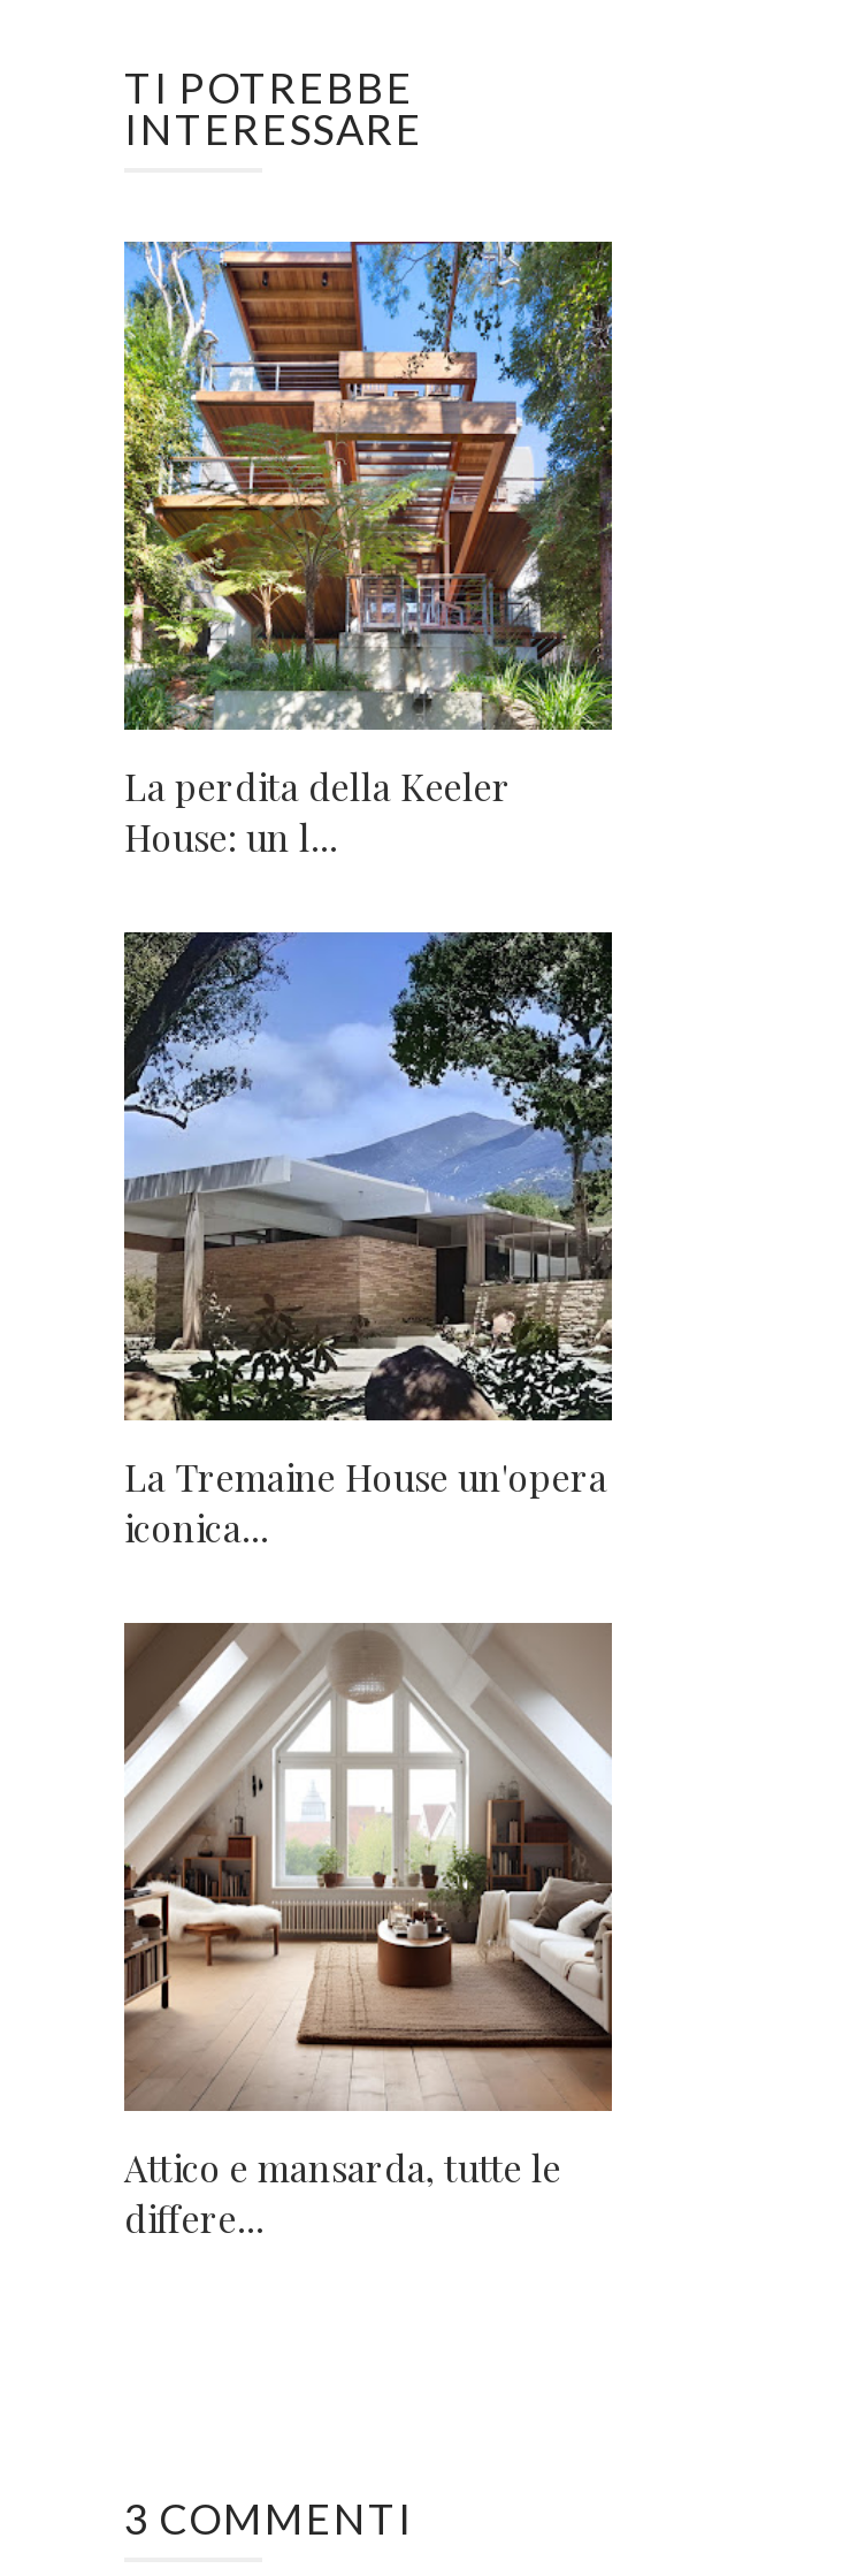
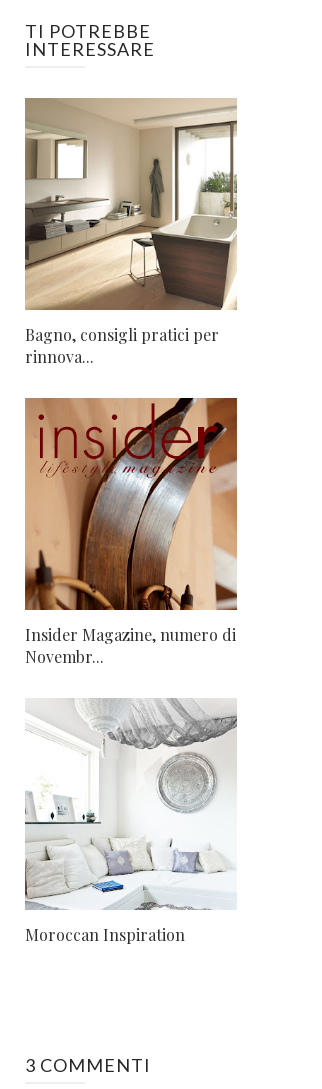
[122,239,614,860] [image] | La perdita della Keeler | House: un l... -> [24,97,237,367] [image] | Bagno, consigli pratici per | rinnova...
[122,930,614,1551] [image] | La Tremaine House un'opera | iconica... -> [24,397,238,667] [image] | Insider Magazine, numero di | Novembr...
[122,1621,614,2241] [image] | Attico e mansarda, tutte le | differe... -> [25,698,237,945] [image] | Moroccan Inspiration

